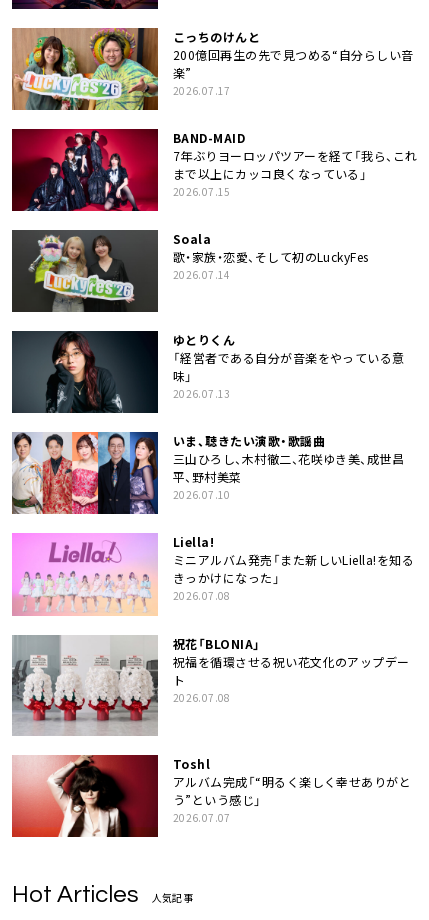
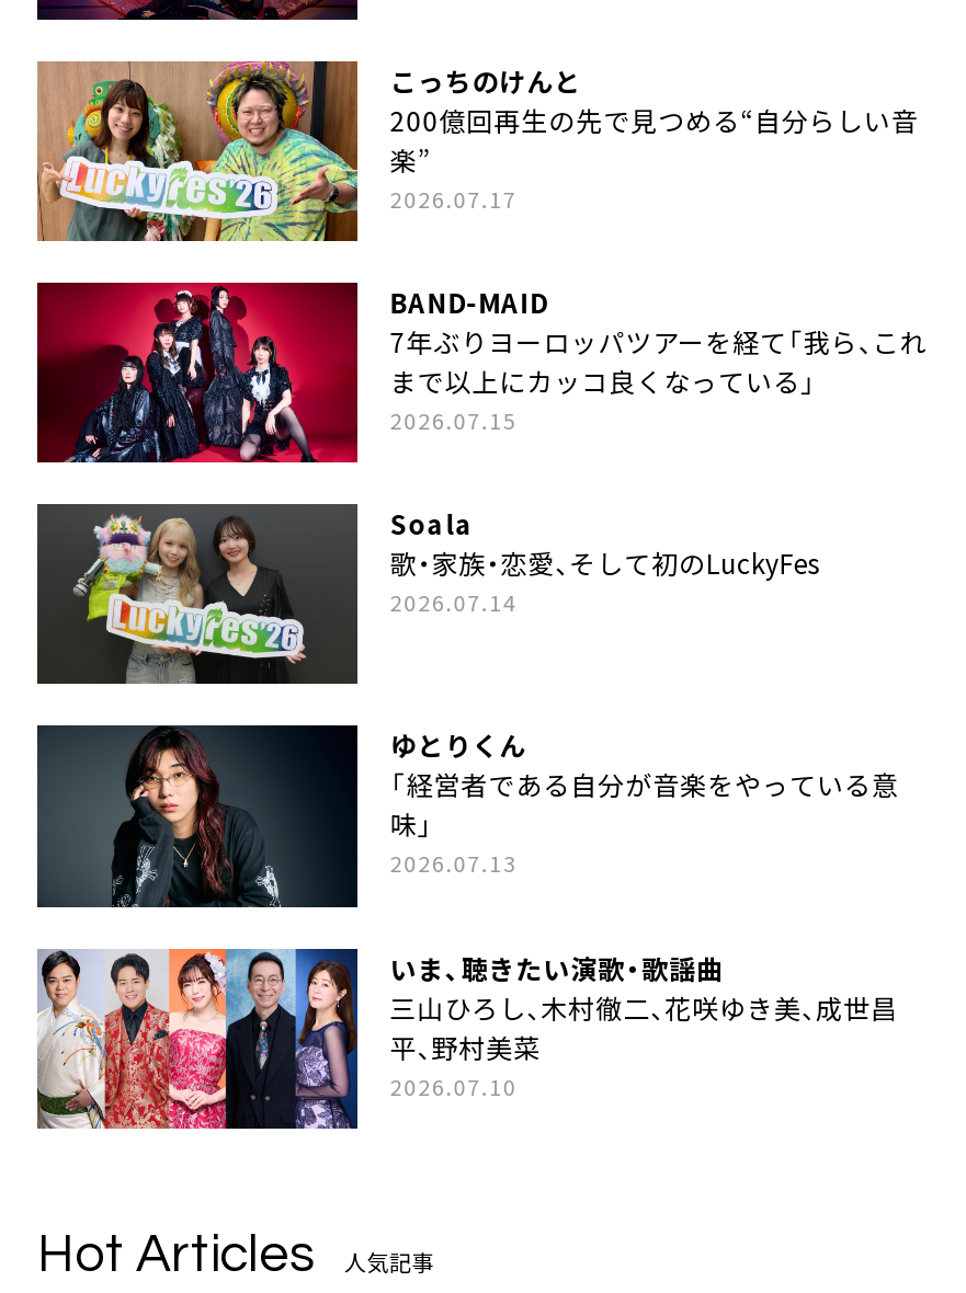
[11,532,414,705] [image] | Liella! | ミニアルバム発売「また新しいLiella!を知る | きっかけになった」 | 2026.07.08 | 祝花「BLONIA」 | 祝福を循環させる祝い花文化のアップデー | ト | 2026.07.08 -> none
[12,636,411,825] [image] | Toshl | アルバム完成「“明るく楽しく幸せありがと | う”という感じ」 | 2026.07.07 -> none
[11,754,158,838] [image] -> none

